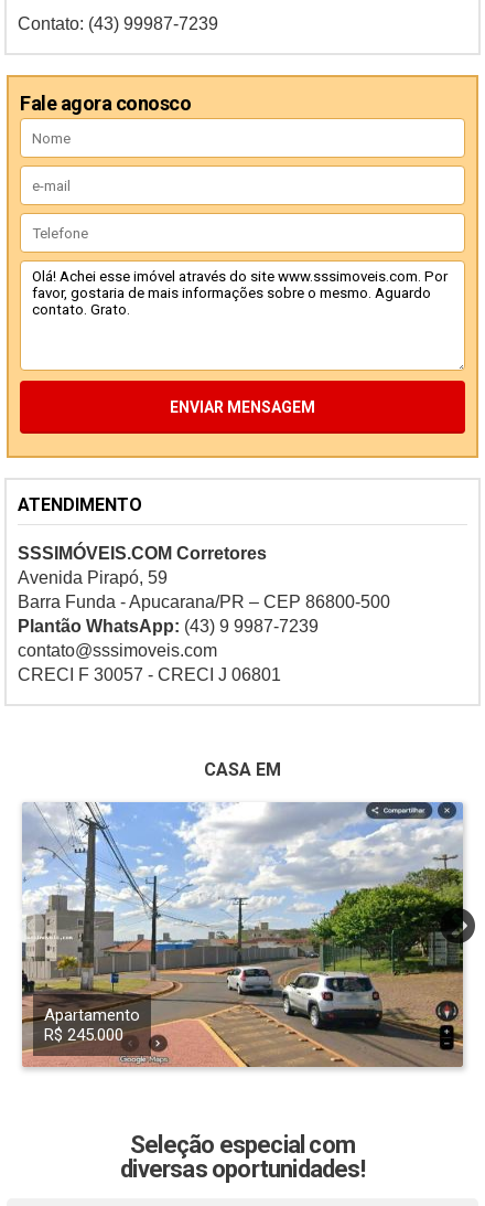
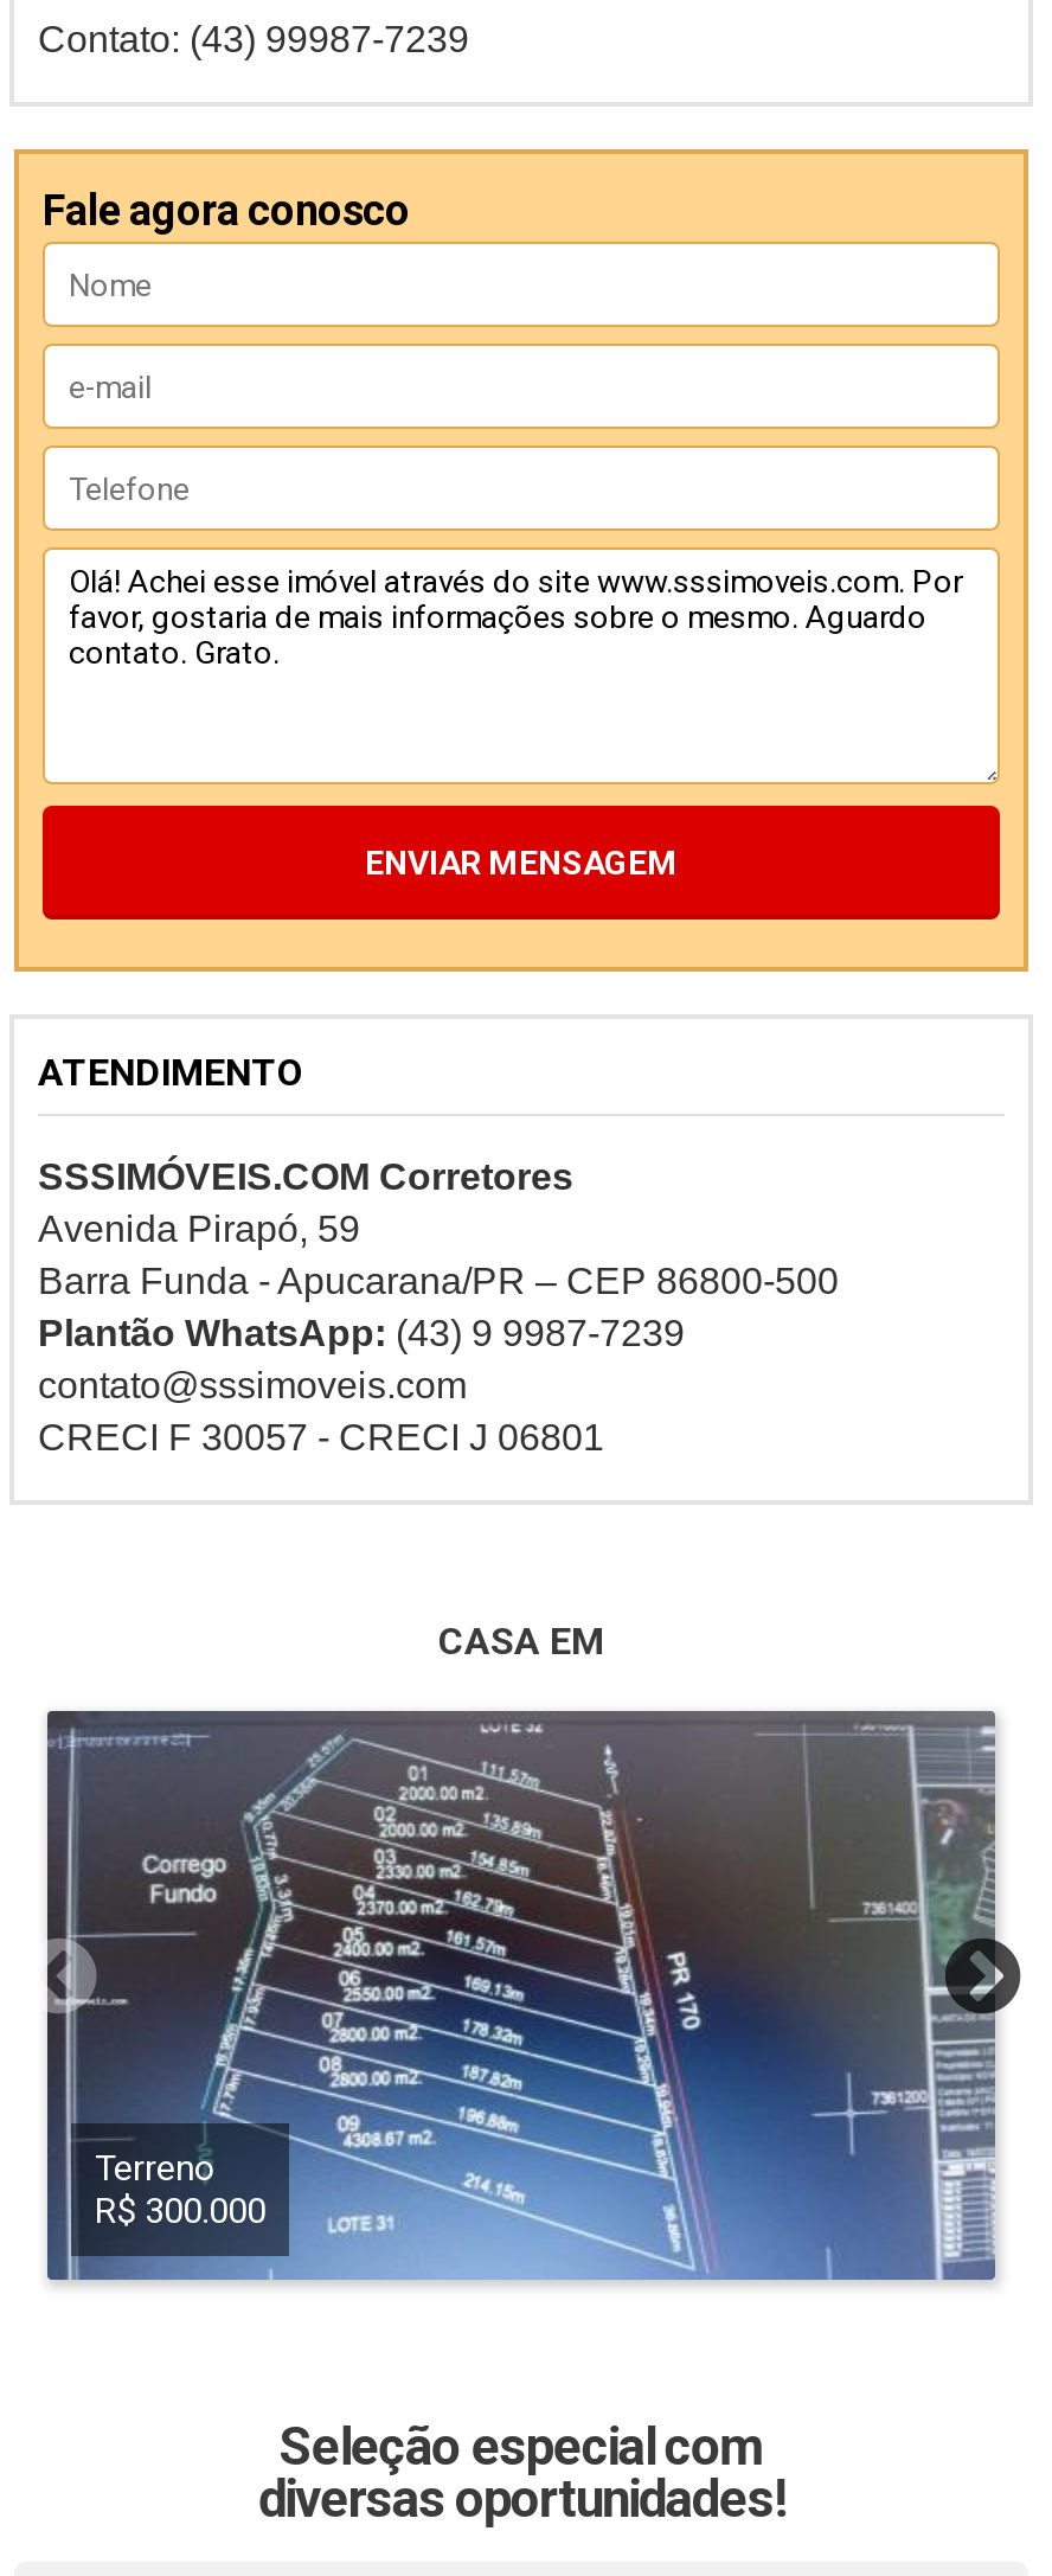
[21,801,464,1068] [image] | Apartamento | R$ 245.000 -> [45,1709,998,2282] [image] | Terreno | R$ 300.000

